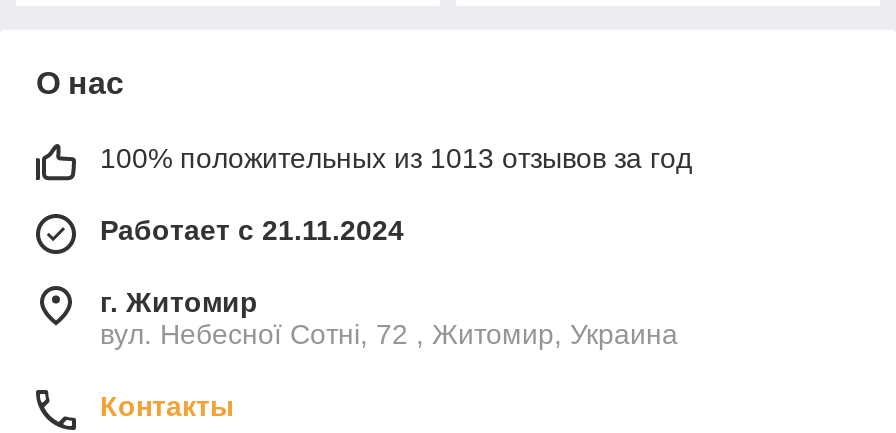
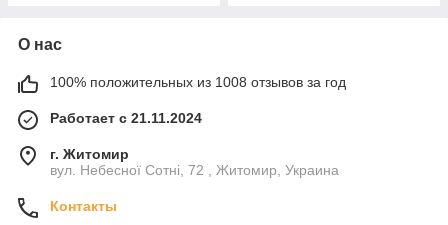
[100,142,692,174] 100% положительных из 1013 отзывов за год -> [50,74,346,90] 100% положительных из 1008 отзывов за год

